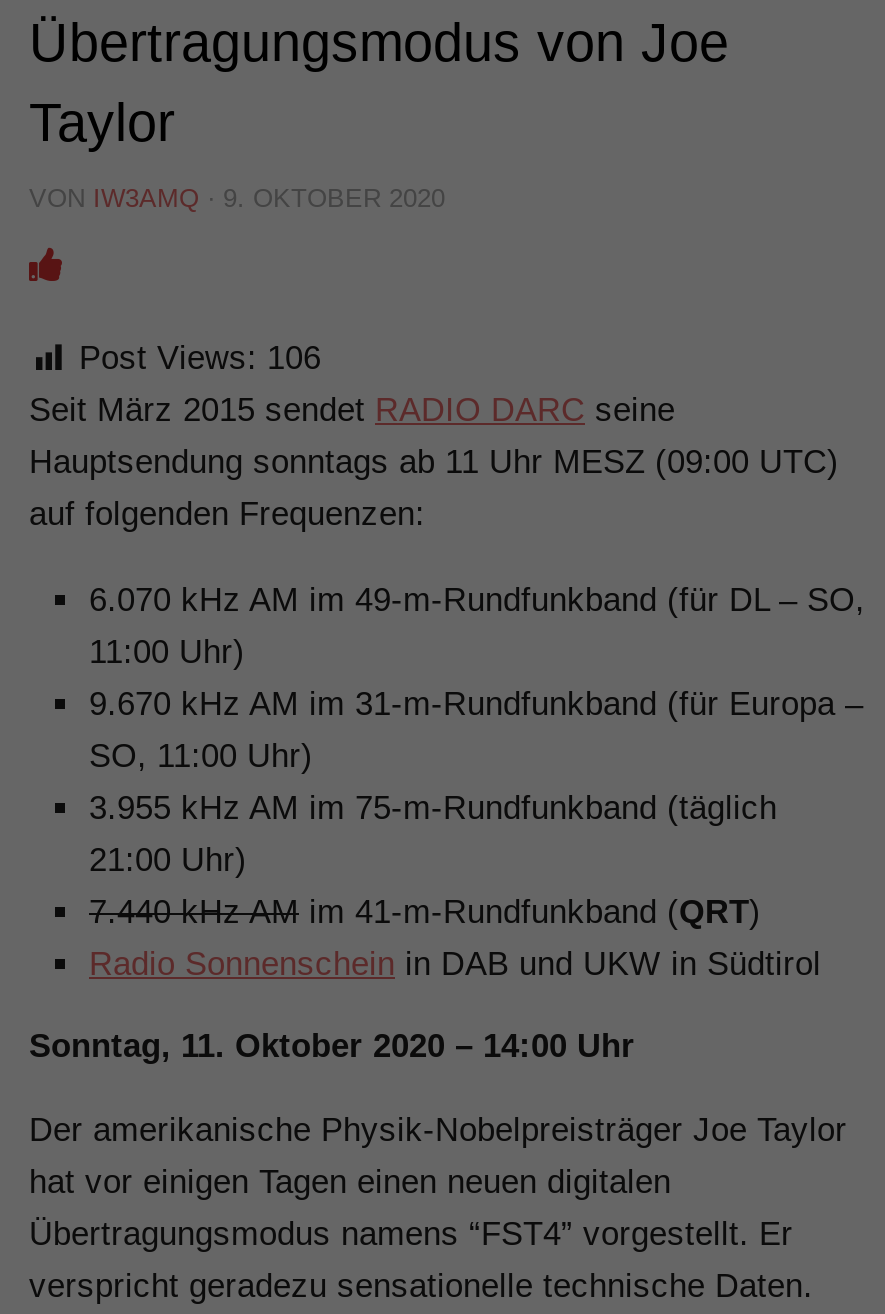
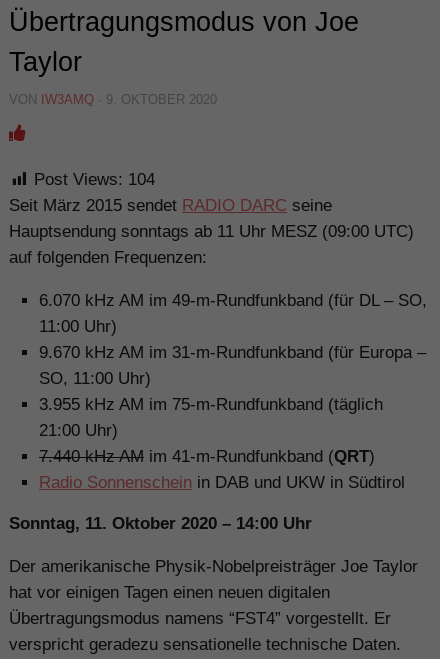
[79,339,321,377] Post Views: 106 -> [34,170,155,189] Post Views: 104

